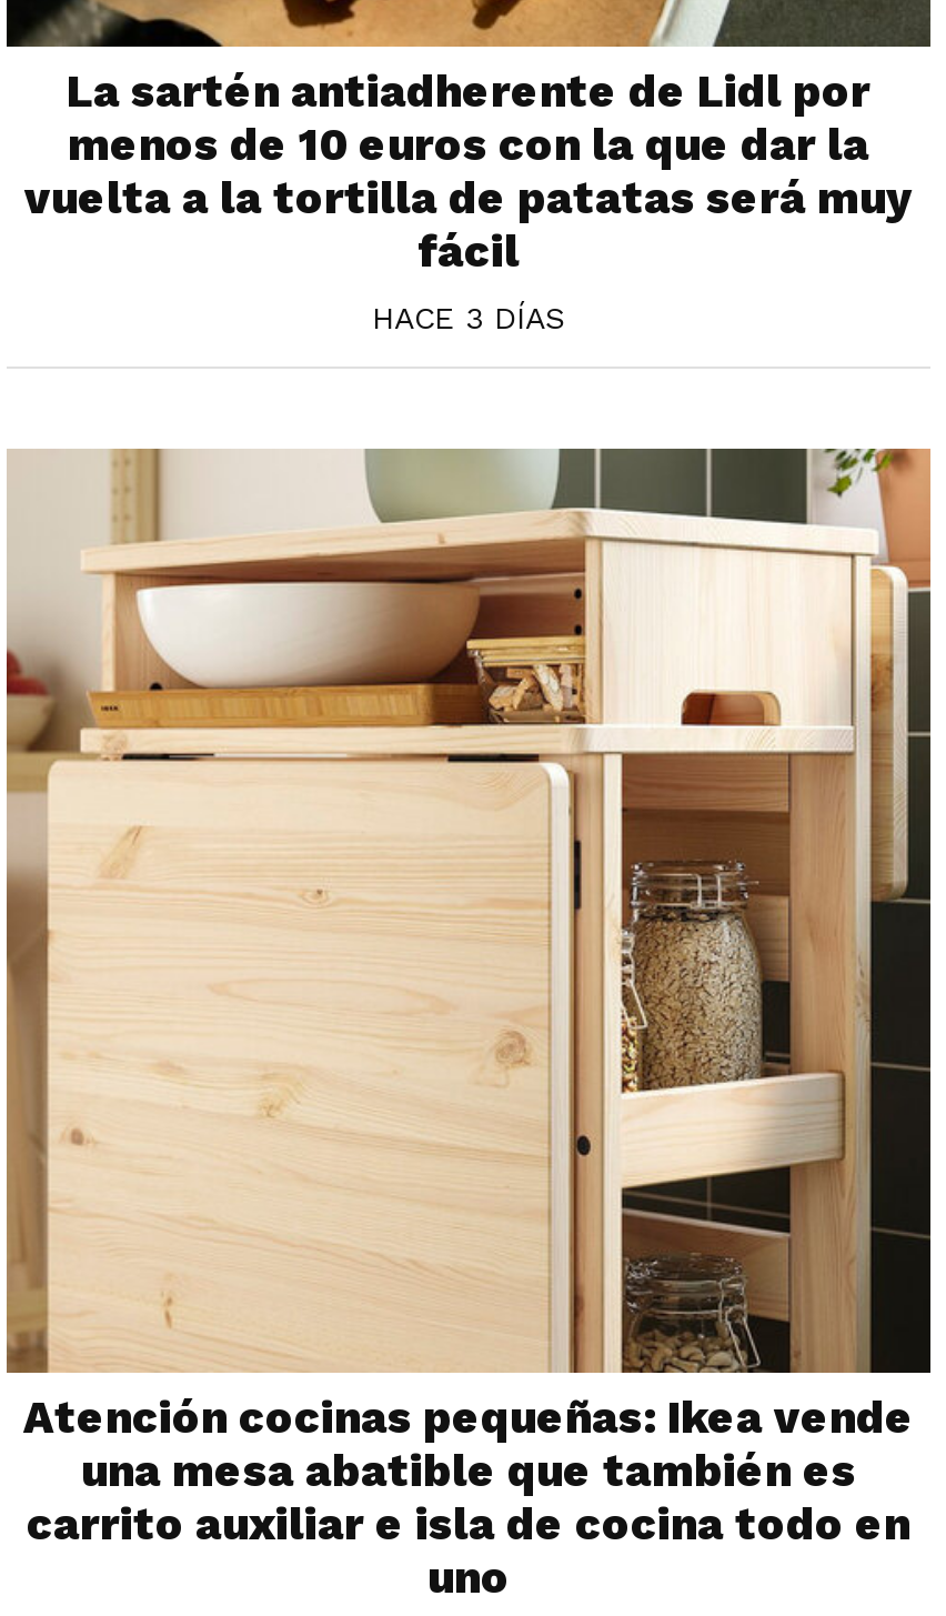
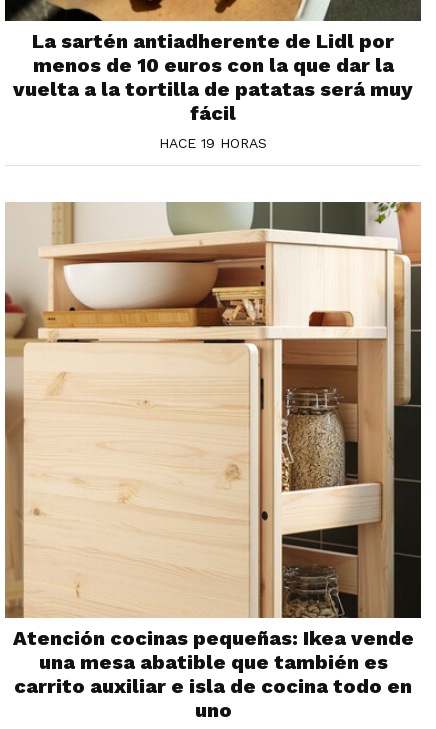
[372,299,565,335] HACE 3 DÍAS -> [159,135,267,151] HACE 19 HORAS

